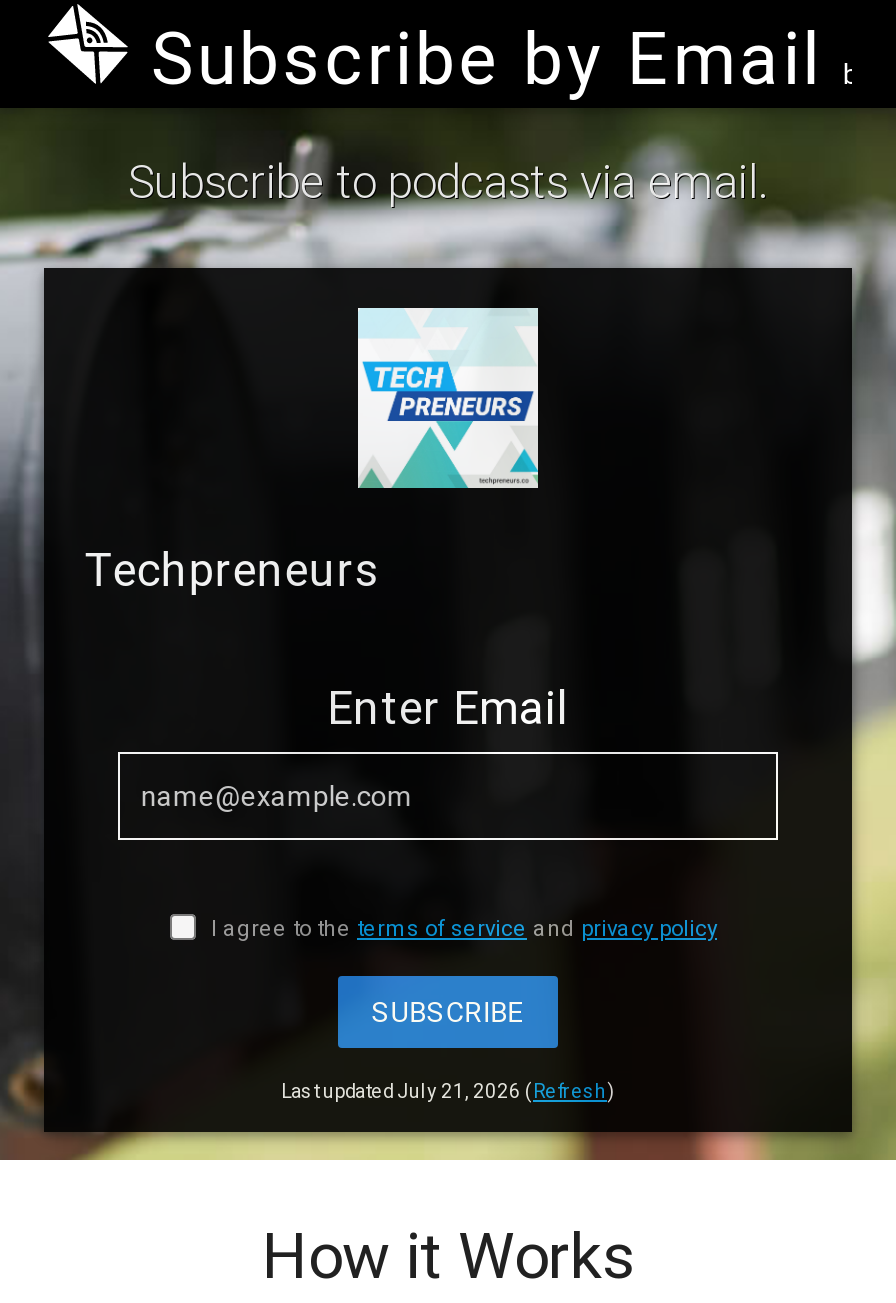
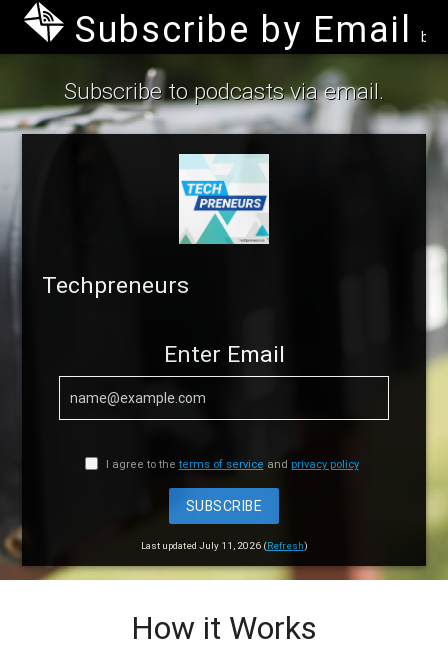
[281,1077,615,1103] Last updated July 21, 2026 (Refresh) -> [140,539,307,552] Last updated July 11, 2026 (Refresh)

